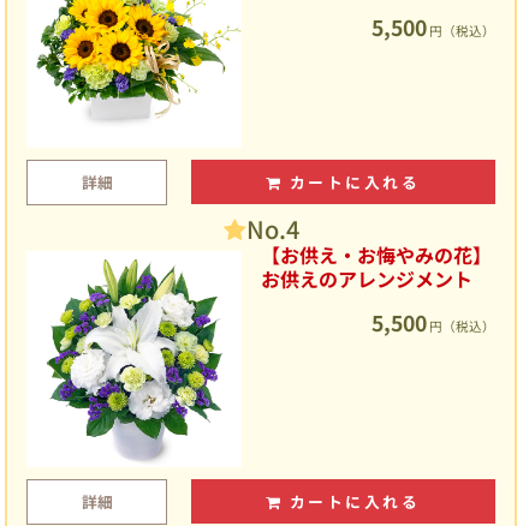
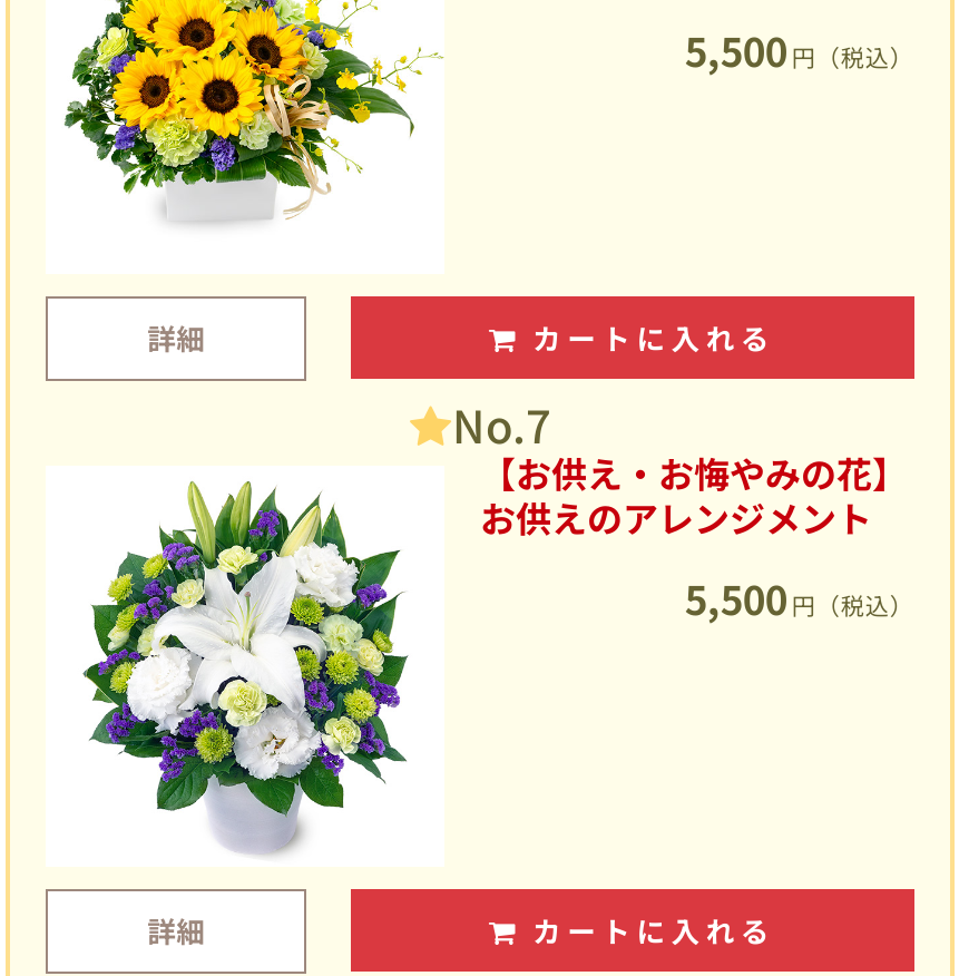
[246,211,299,246] No.4 -> [452,391,550,456] No.7

